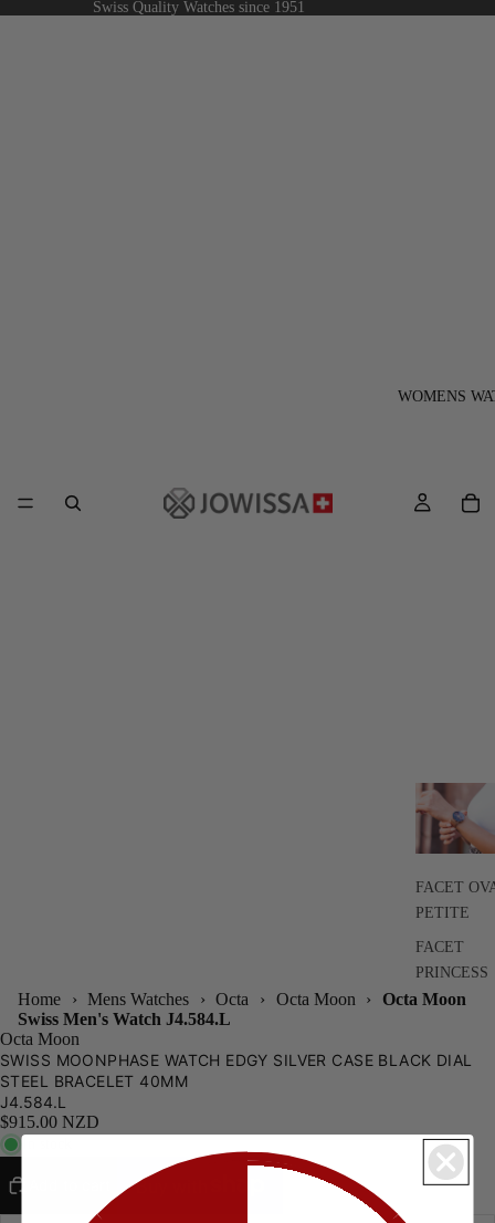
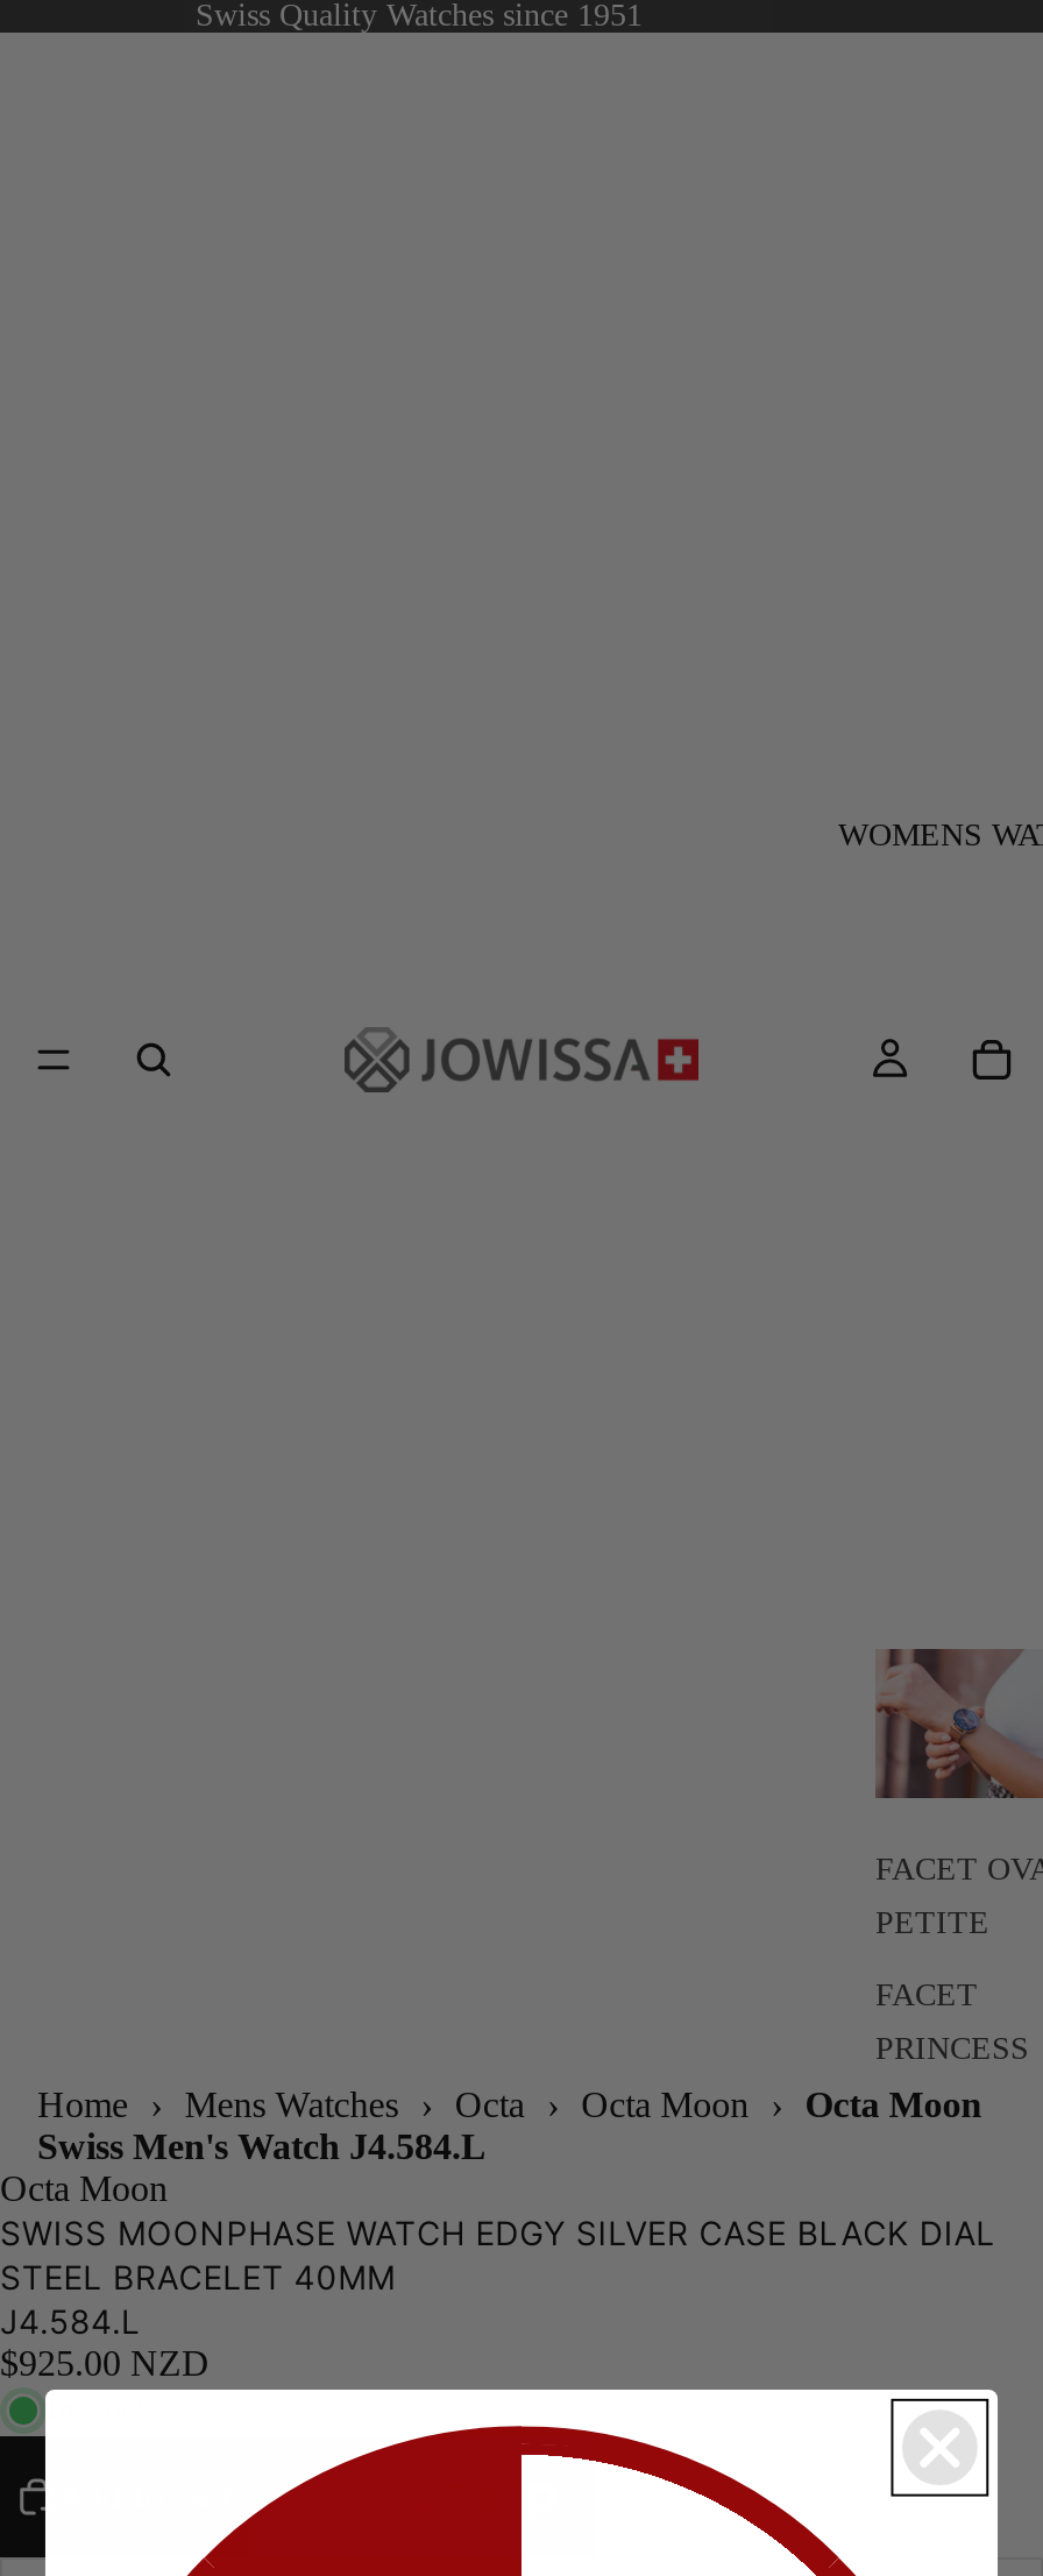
[0,1113,99,1132] $915.00 NZD -> [0,2344,210,2384] $925.00 NZD

